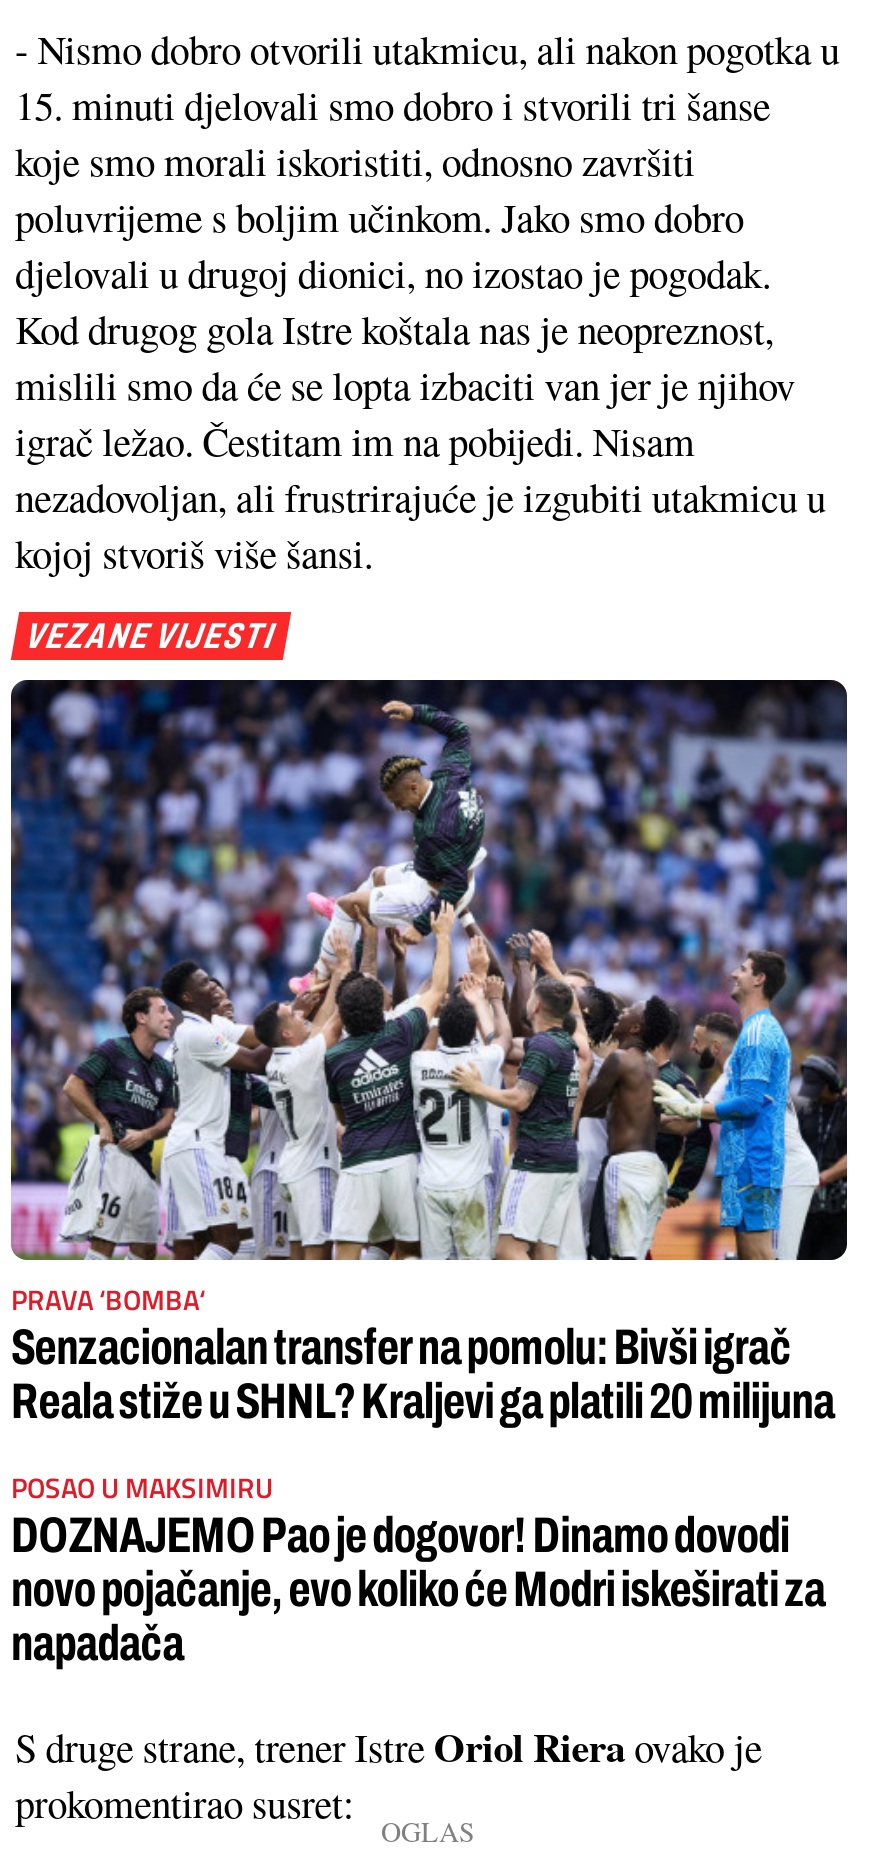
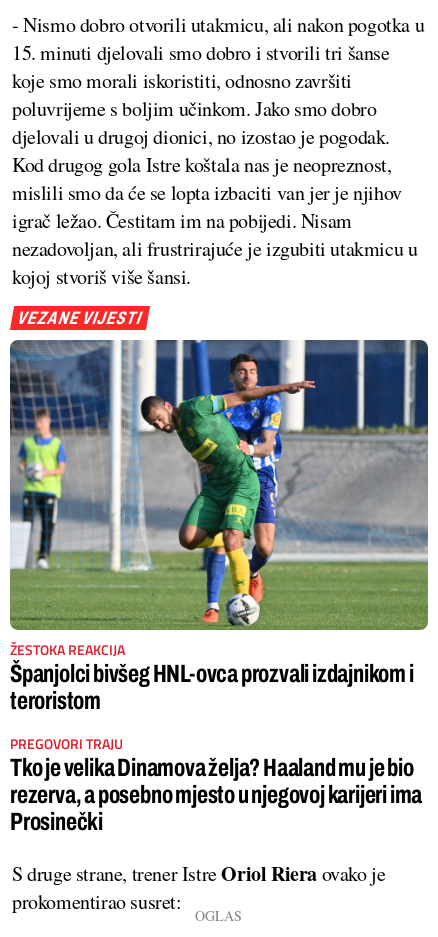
[9,678,849,1428] [image] | PRAVA ‘BOMBA‘ | Senzacionalan transfer na pomolu: Bivši igrač | Reala stiže u SHNL? Kraljevi ga platili 20 milijuna -> [9,339,429,714] [image] | ŽESTOKA REAKCIJA | Španjolci bivšeg HNL-ovca prozvali izdajnikom i | teroristom
[11,1466,825,1670] POSAO U MAKSIMIRU | DOZNAJEMO Pao je dogovor! Dinamo dovodi | novo pojačanje, evo koliko će Modri iskeširati za | napadača -> [10,733,422,835] PREGOVORI TRAJU | Tko je velika Dinamova želja? Haaland mu je bio | rezerva, a posebno mjesto u njegovoj karijeri ima | Prosinečki

